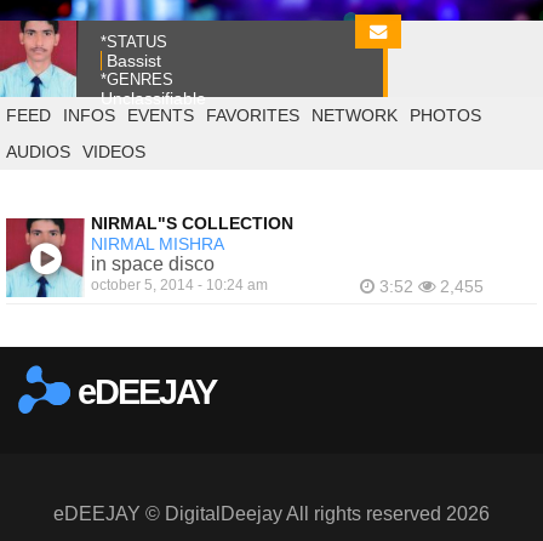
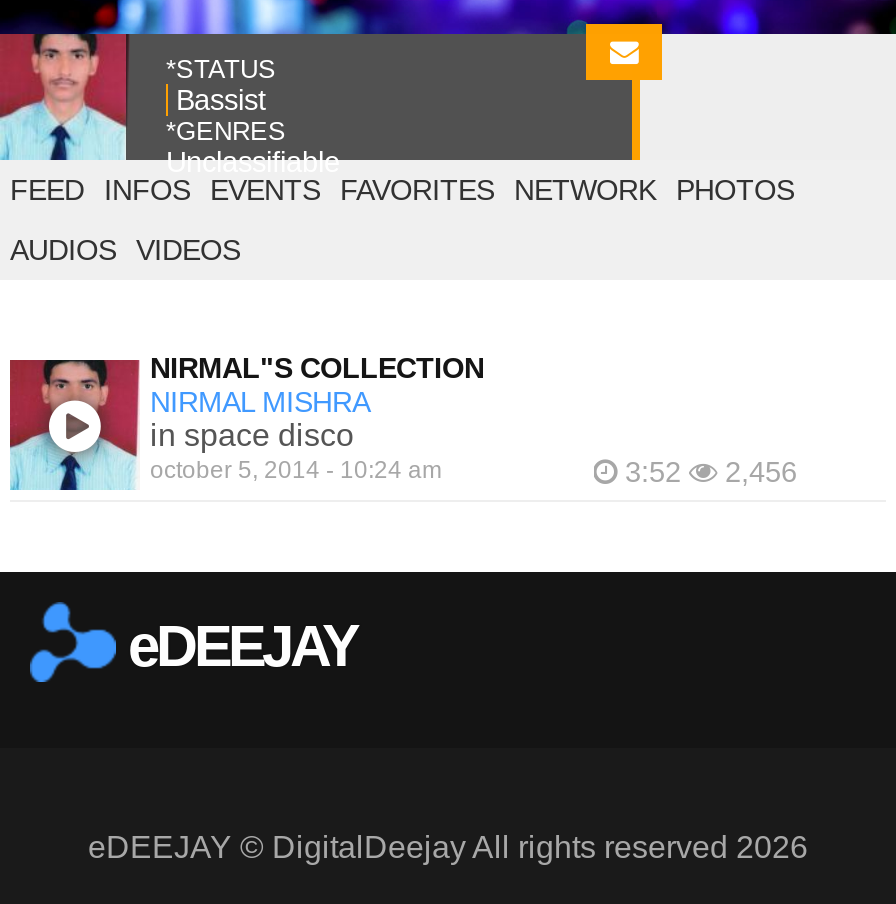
[374,277,483,296] 3:52 2,455 -> [617,456,797,488] 3:52 2,456

